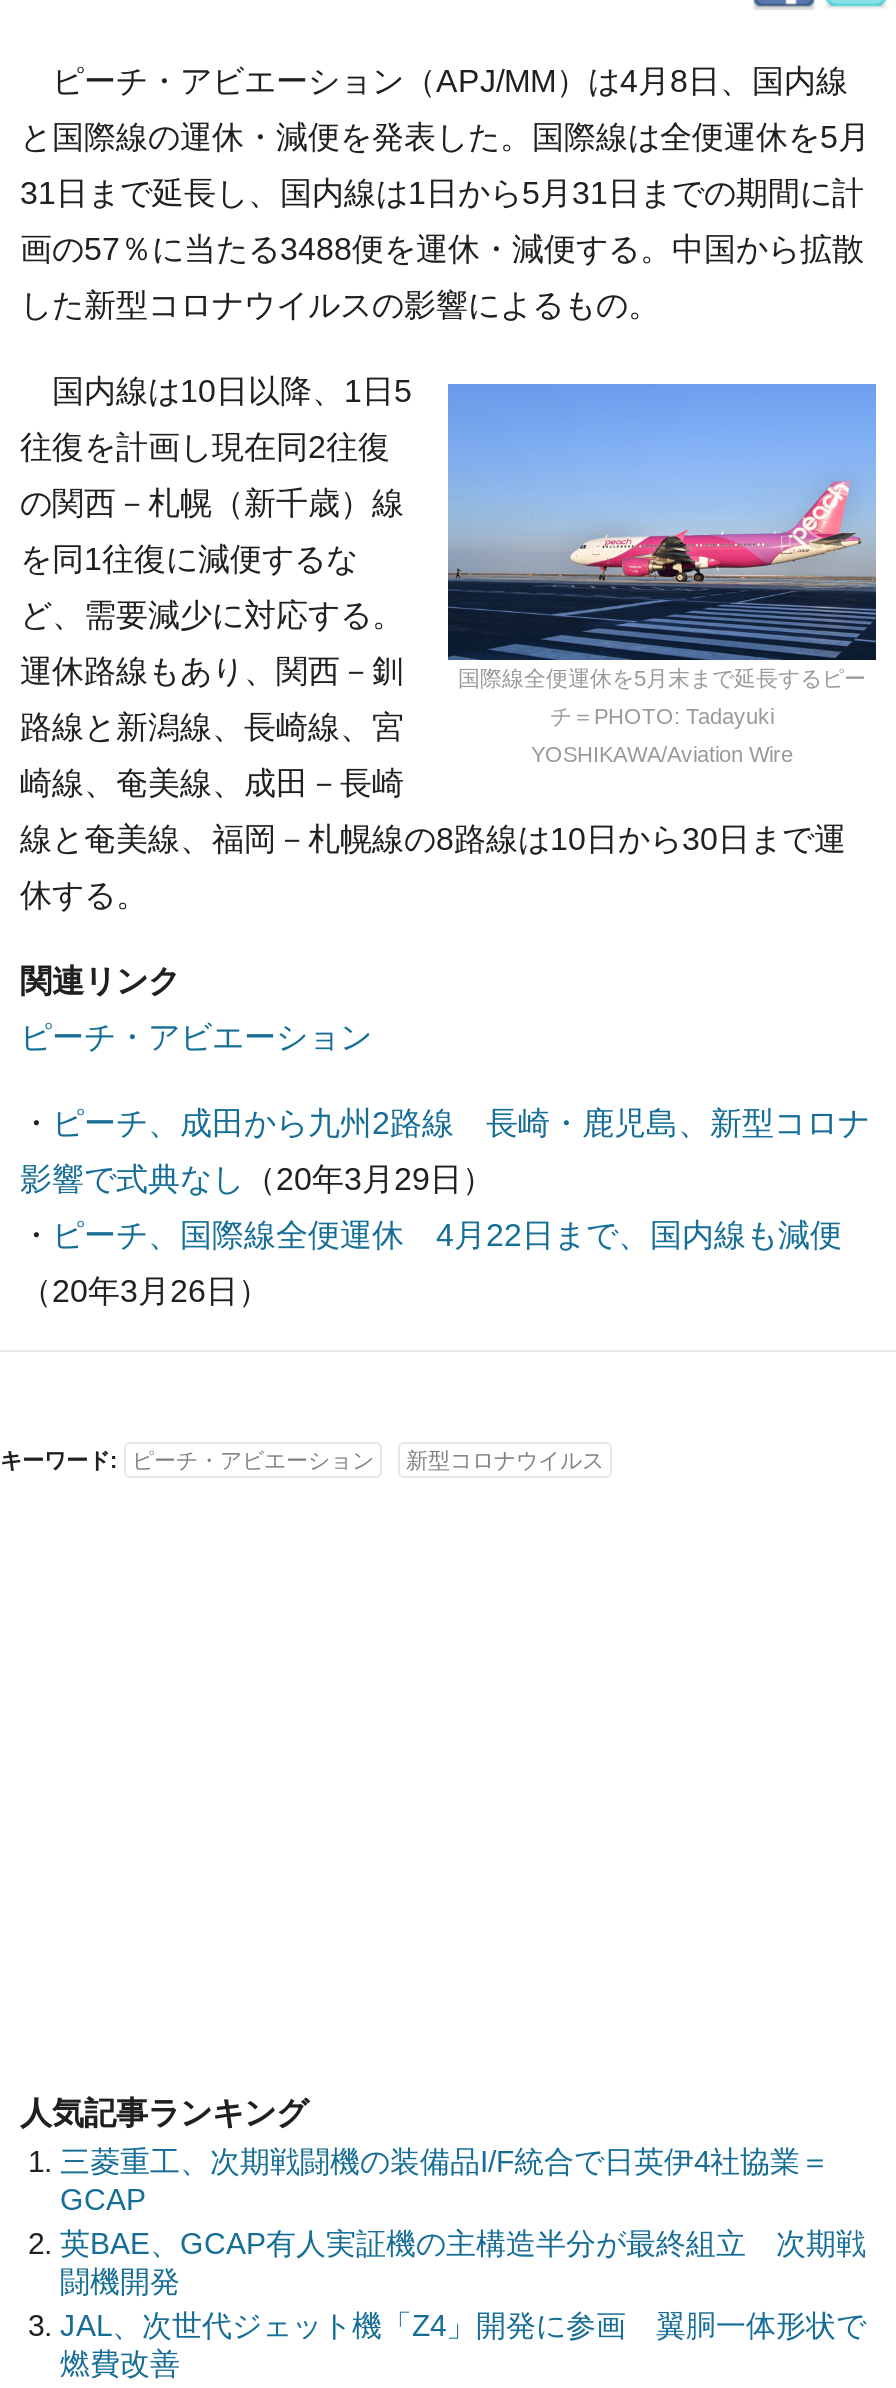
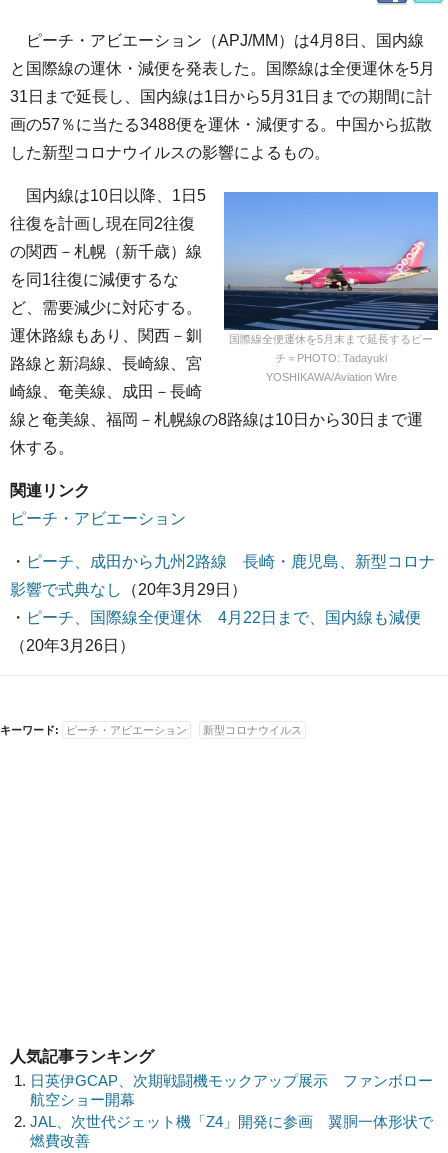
[60,2144,866,2298] 三菱重工、次期戦闘機の装備品I/F統合で日英伊4社協業＝ | GCAP | 英BAE、GCAP有人実証機の主構造半分が最終組立 次期戦 | 闘機開発 -> [30,1072,433,1108] 日英伊GCAP、次期戦闘機モックアップ展示 ファンボロー | 航空ショー開幕

